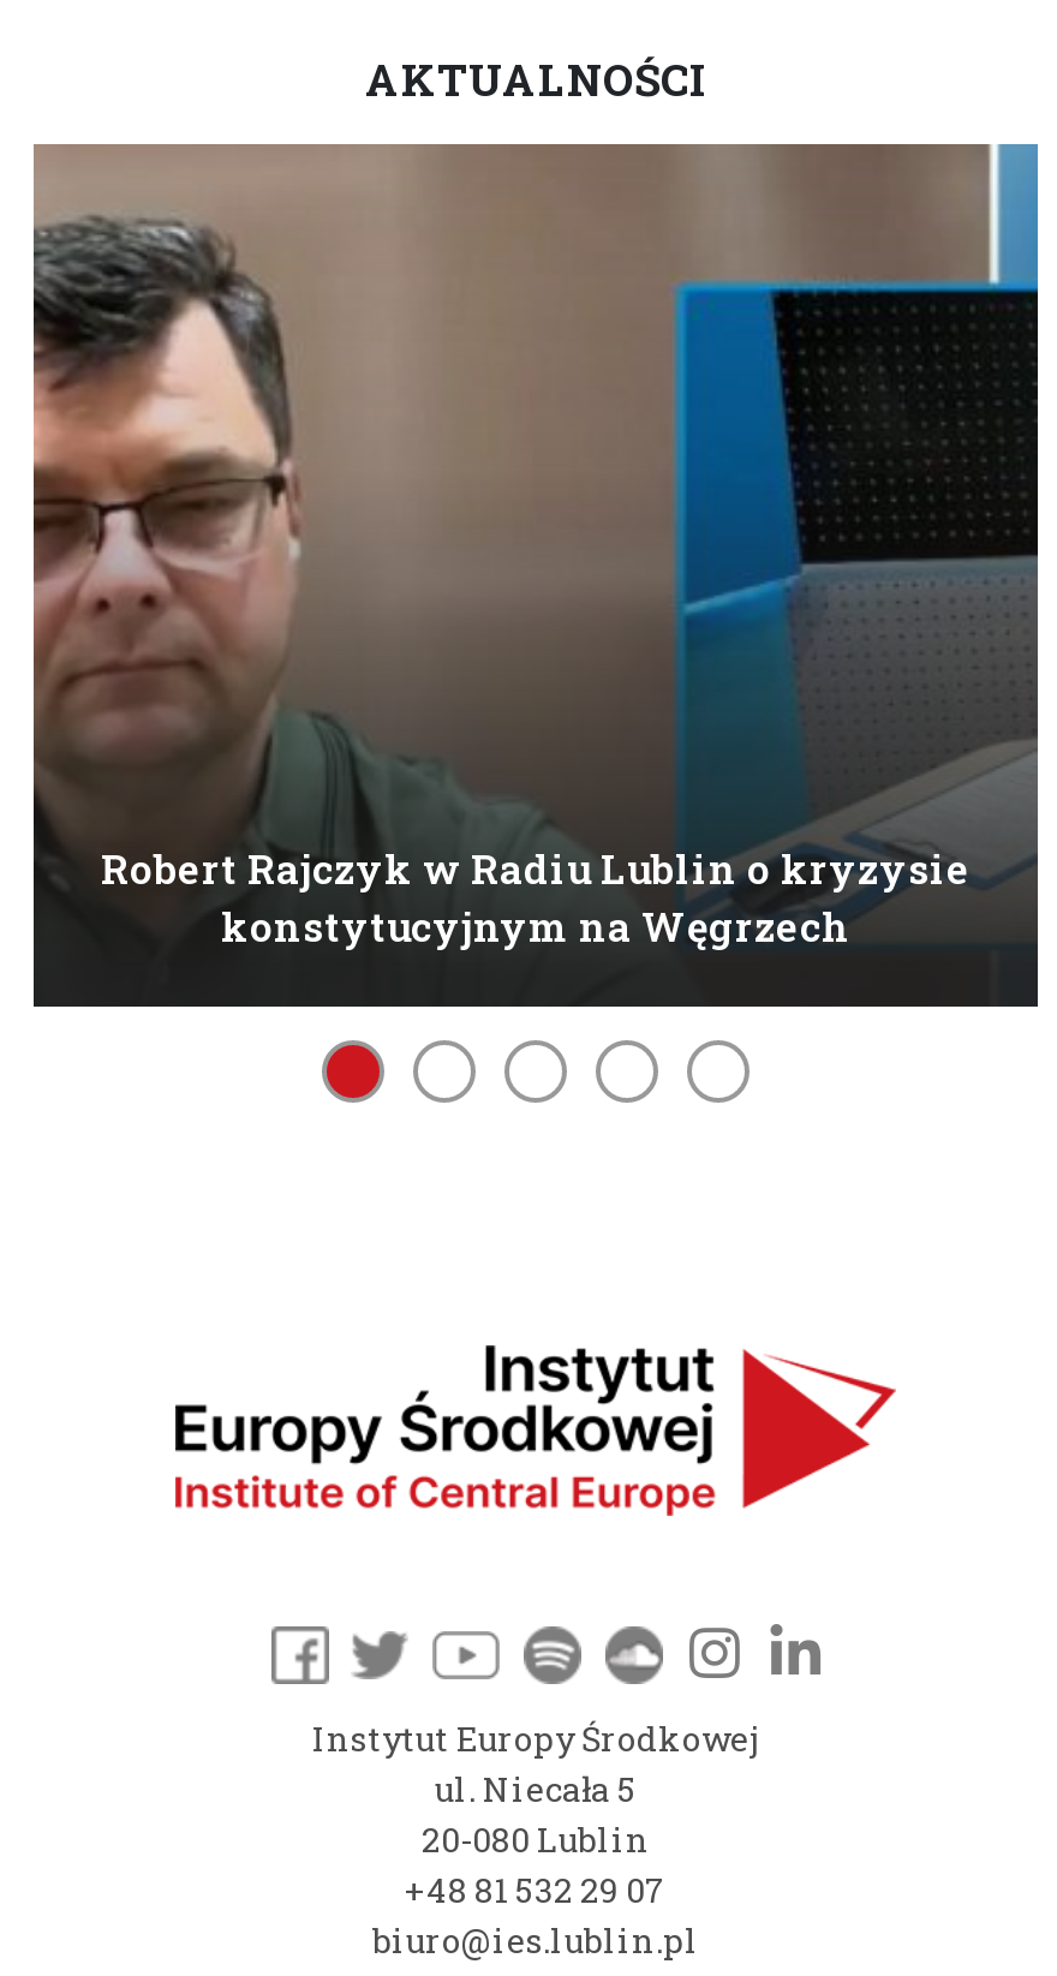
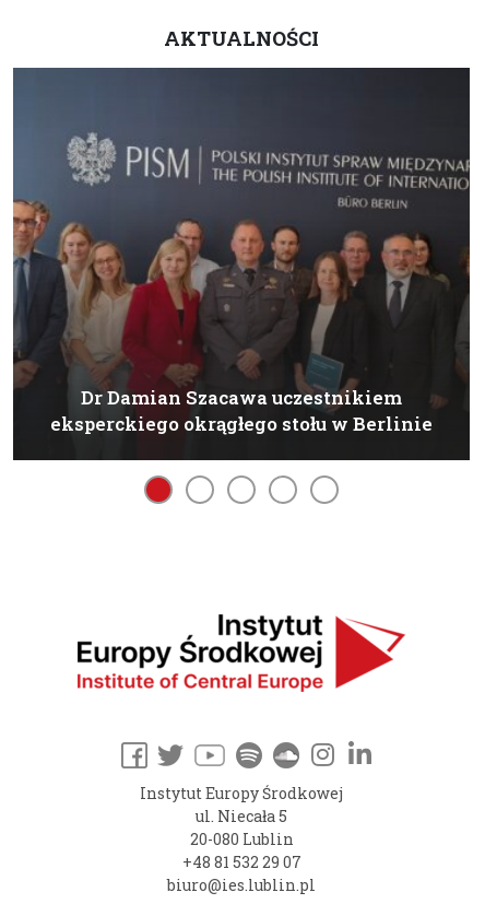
[31,142,1040,954] [image] | Robert Rajczyk w Radiu Lublin o kryzysie | konstytucyjnym na Węgrzech -> [12,67,471,436] [image] | Dr Damian Szacawa uczestnikiem | eksperckiego okrągłego stołu w Berlinie

